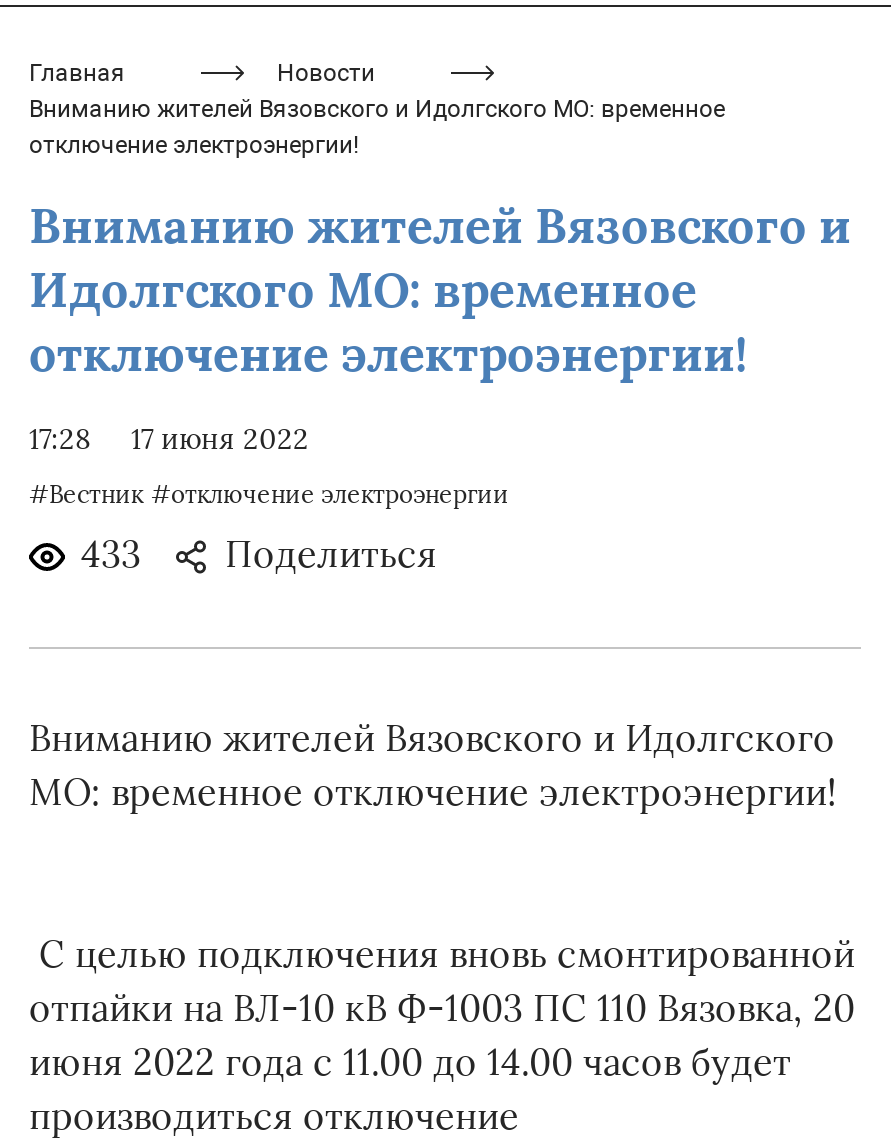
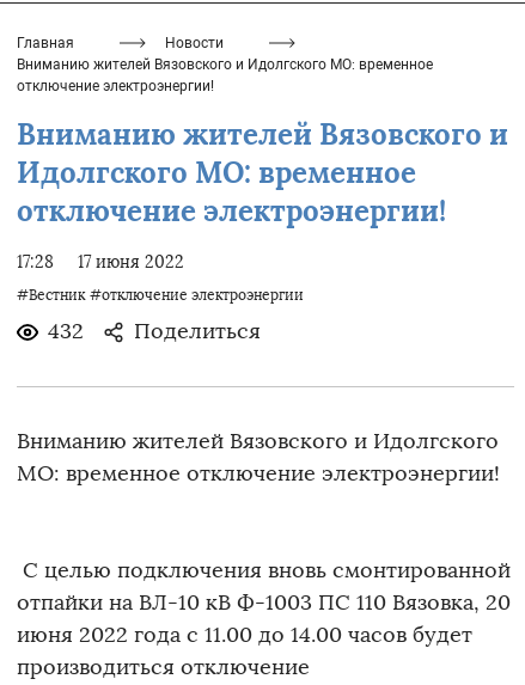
[81,533,437,577] 433 Поделиться -> [48,318,261,344] 432 Поделиться

